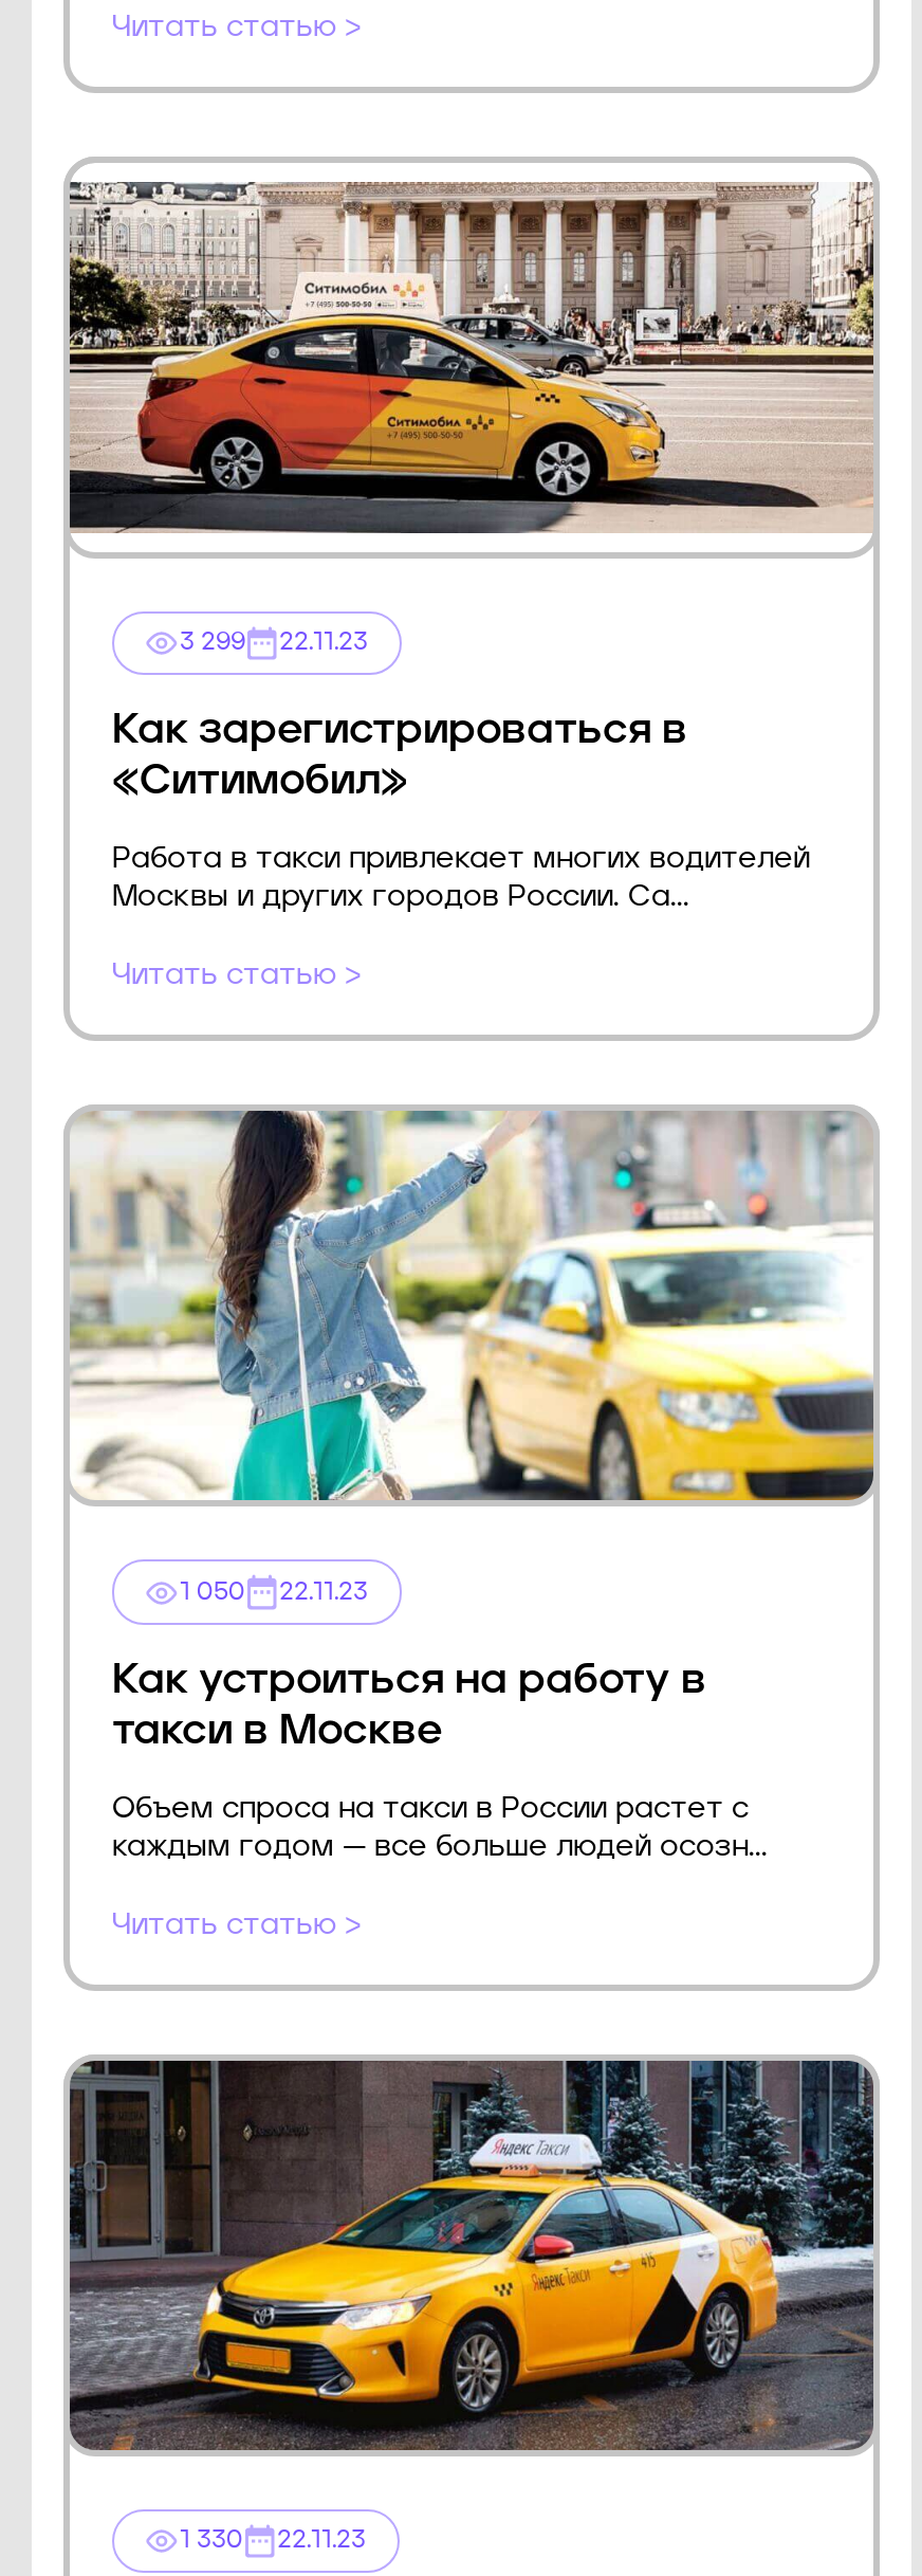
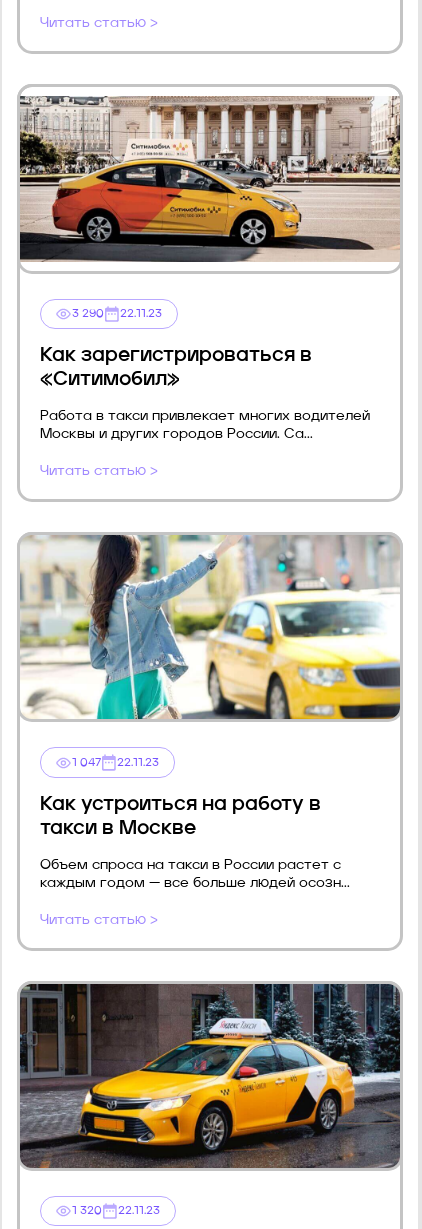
[180,631,368,656] 3 299 22.11.23 -> [72,308,162,320] 3 290 22.11.23
[180,1580,368,1605] 1 050 22.11.23 -> [72,757,159,769] 1 047 22.11.23
[180,2529,366,2554] 1 330 22.11.23 -> [72,1205,160,1217] 1 320 22.11.23

